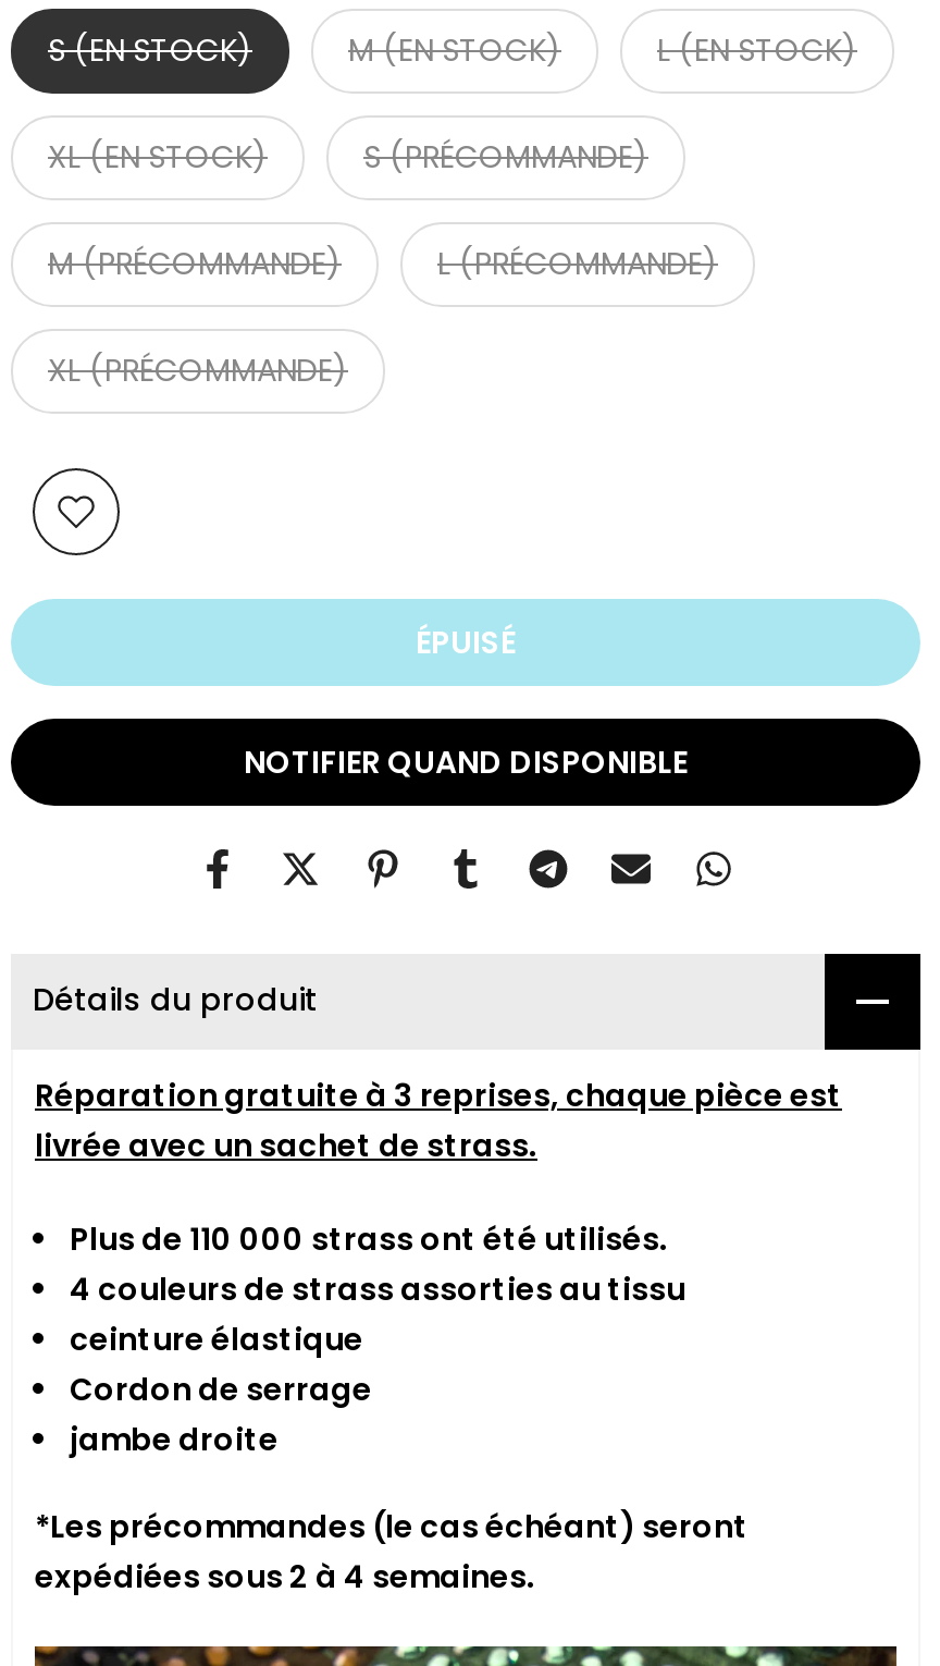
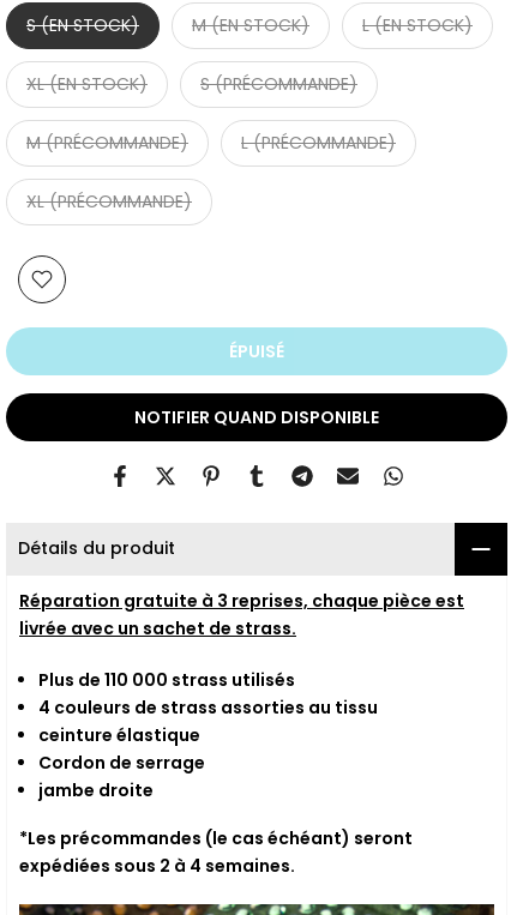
[70,1217,681,1260] Plus de 110 000 strass ont été utilisés. -> [38,667,302,691] Plus de 110 000 strass utilisés

